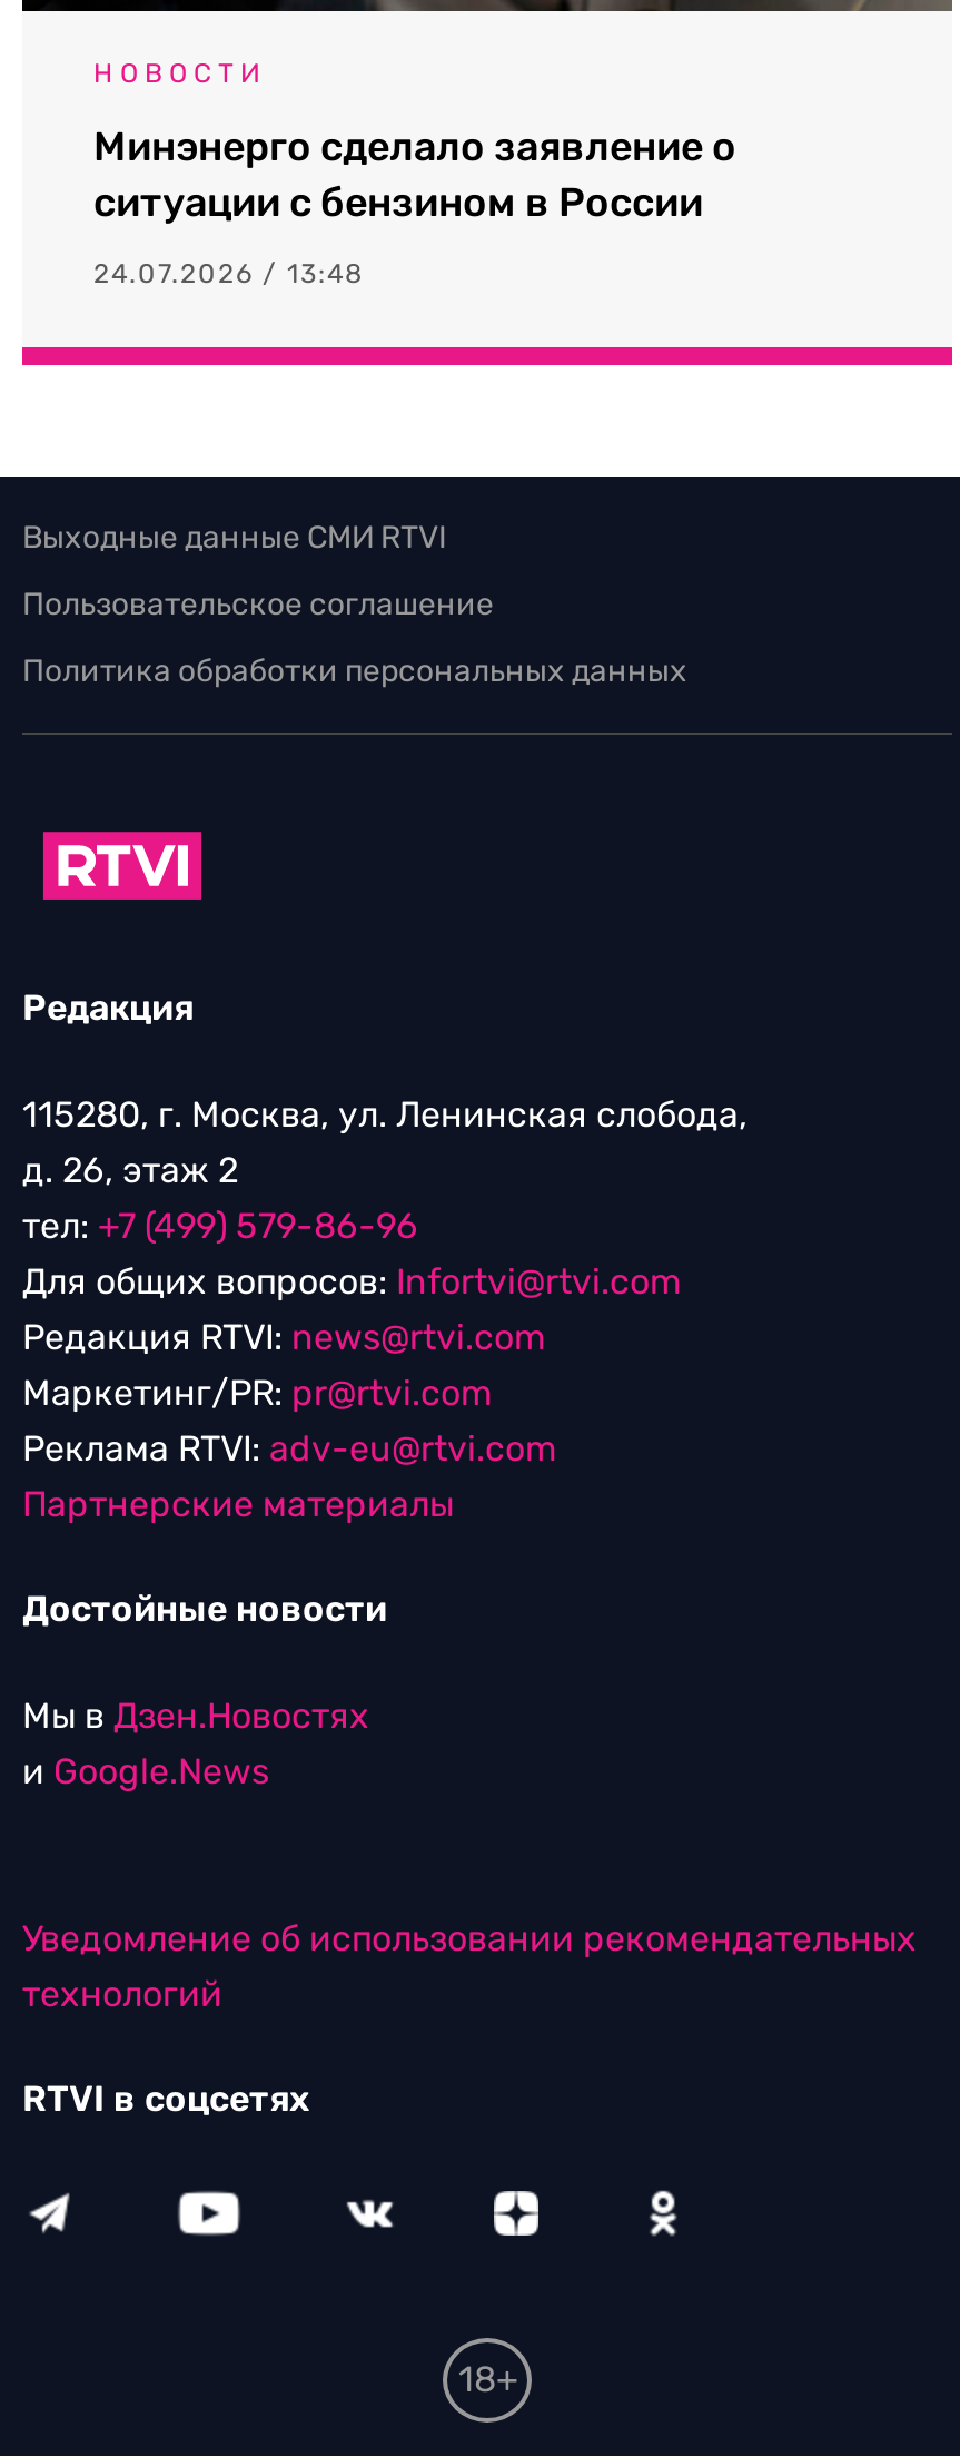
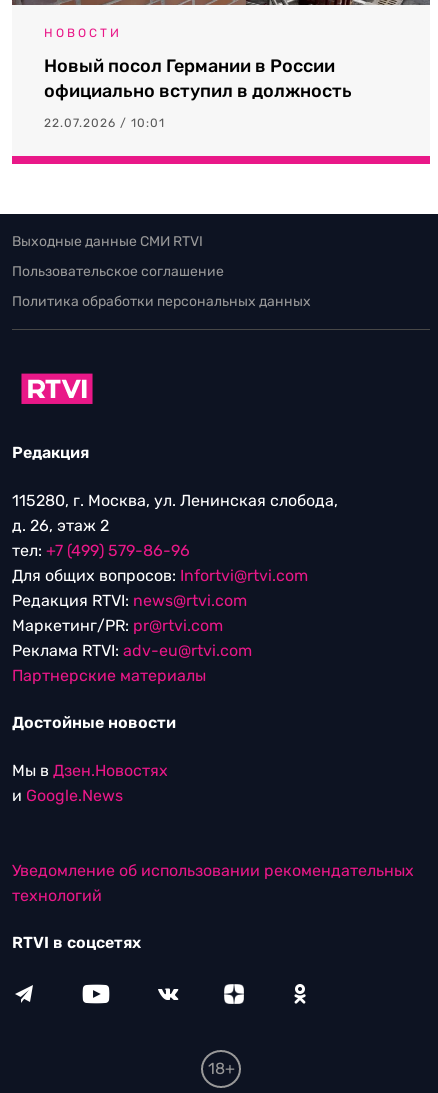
[93,123,736,227] Минэнерго сделало заявление о | ситуации с бензином в России -> [44,55,352,102] Новый посол Германии в России | официально вступил в должность
[93,259,365,290] 24.07.2026 / 13:48 -> [44,116,165,130] 22.07.2026 / 10:01

